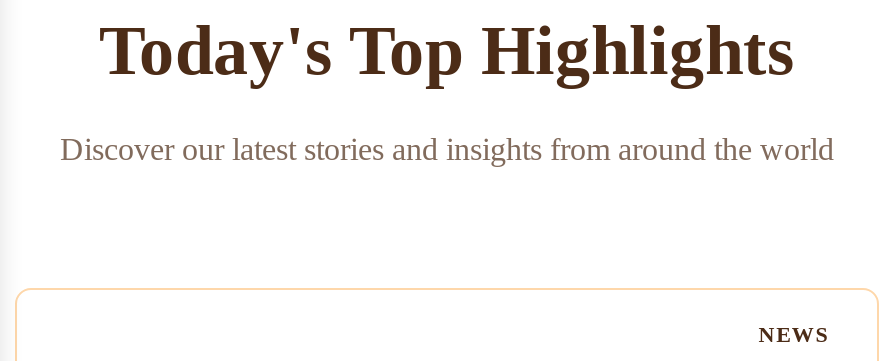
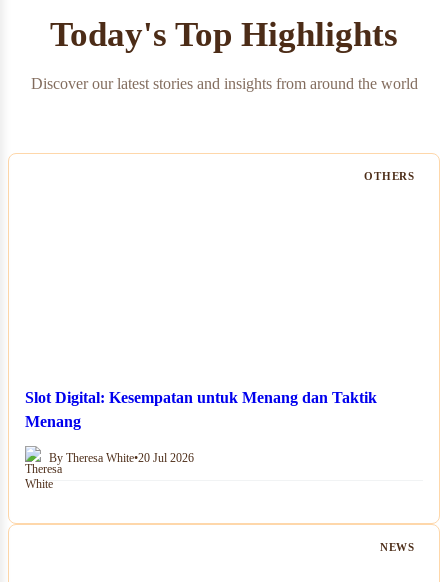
none -> [24,389,377,489] [image] | Slot Digital: Kesempatan untuk Menang dan Taktik | Menang | By Theresa White•20 Jul 2026
none -> [364,170,415,182] OTHERS

